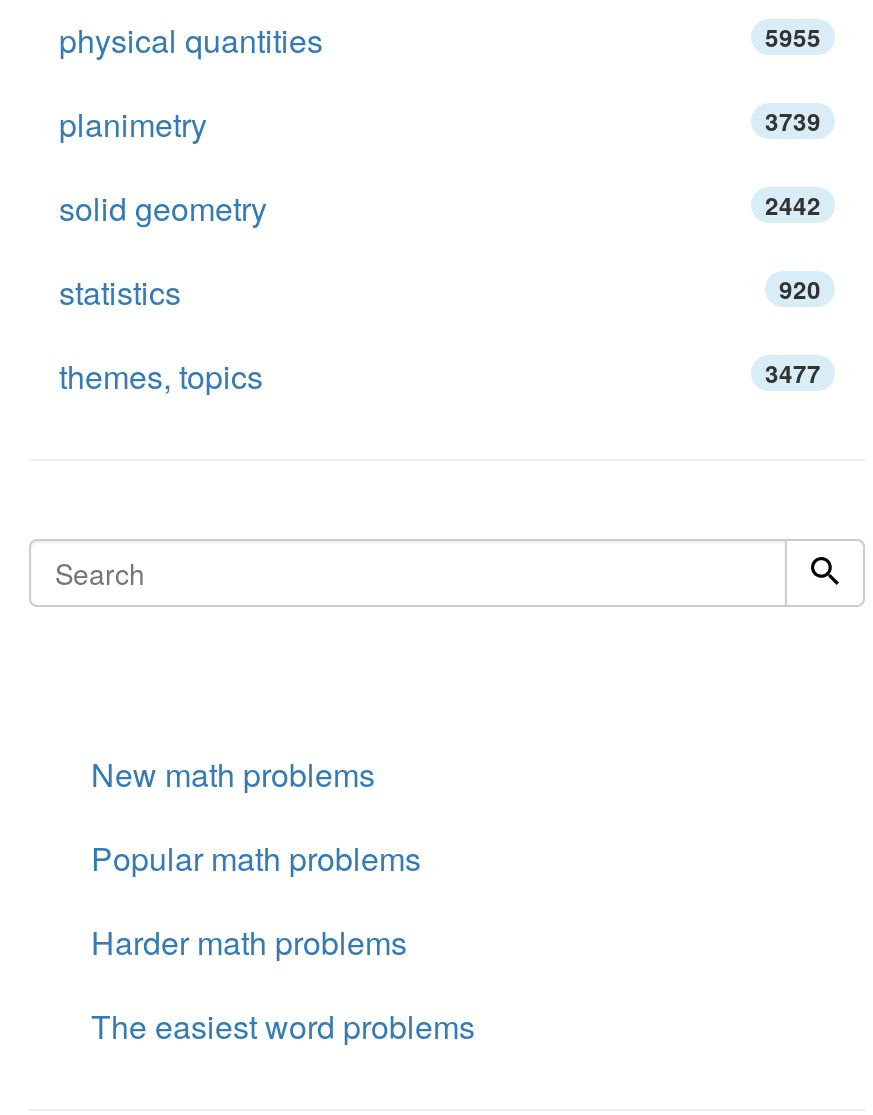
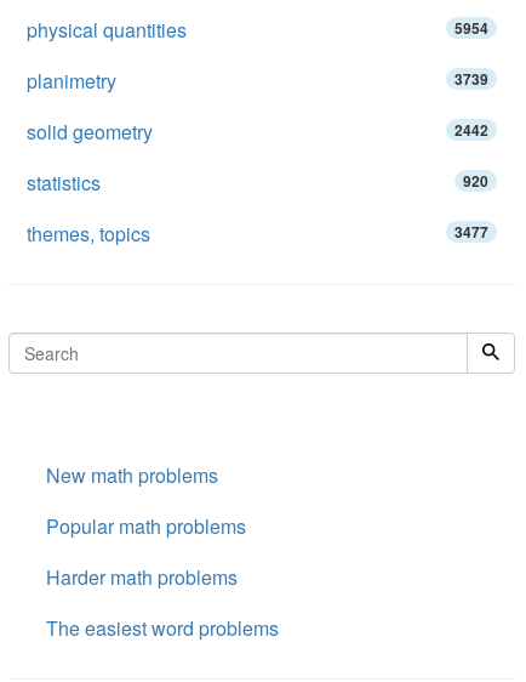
[765,19,821,55] 5955 -> [454,17,488,39] 5954

